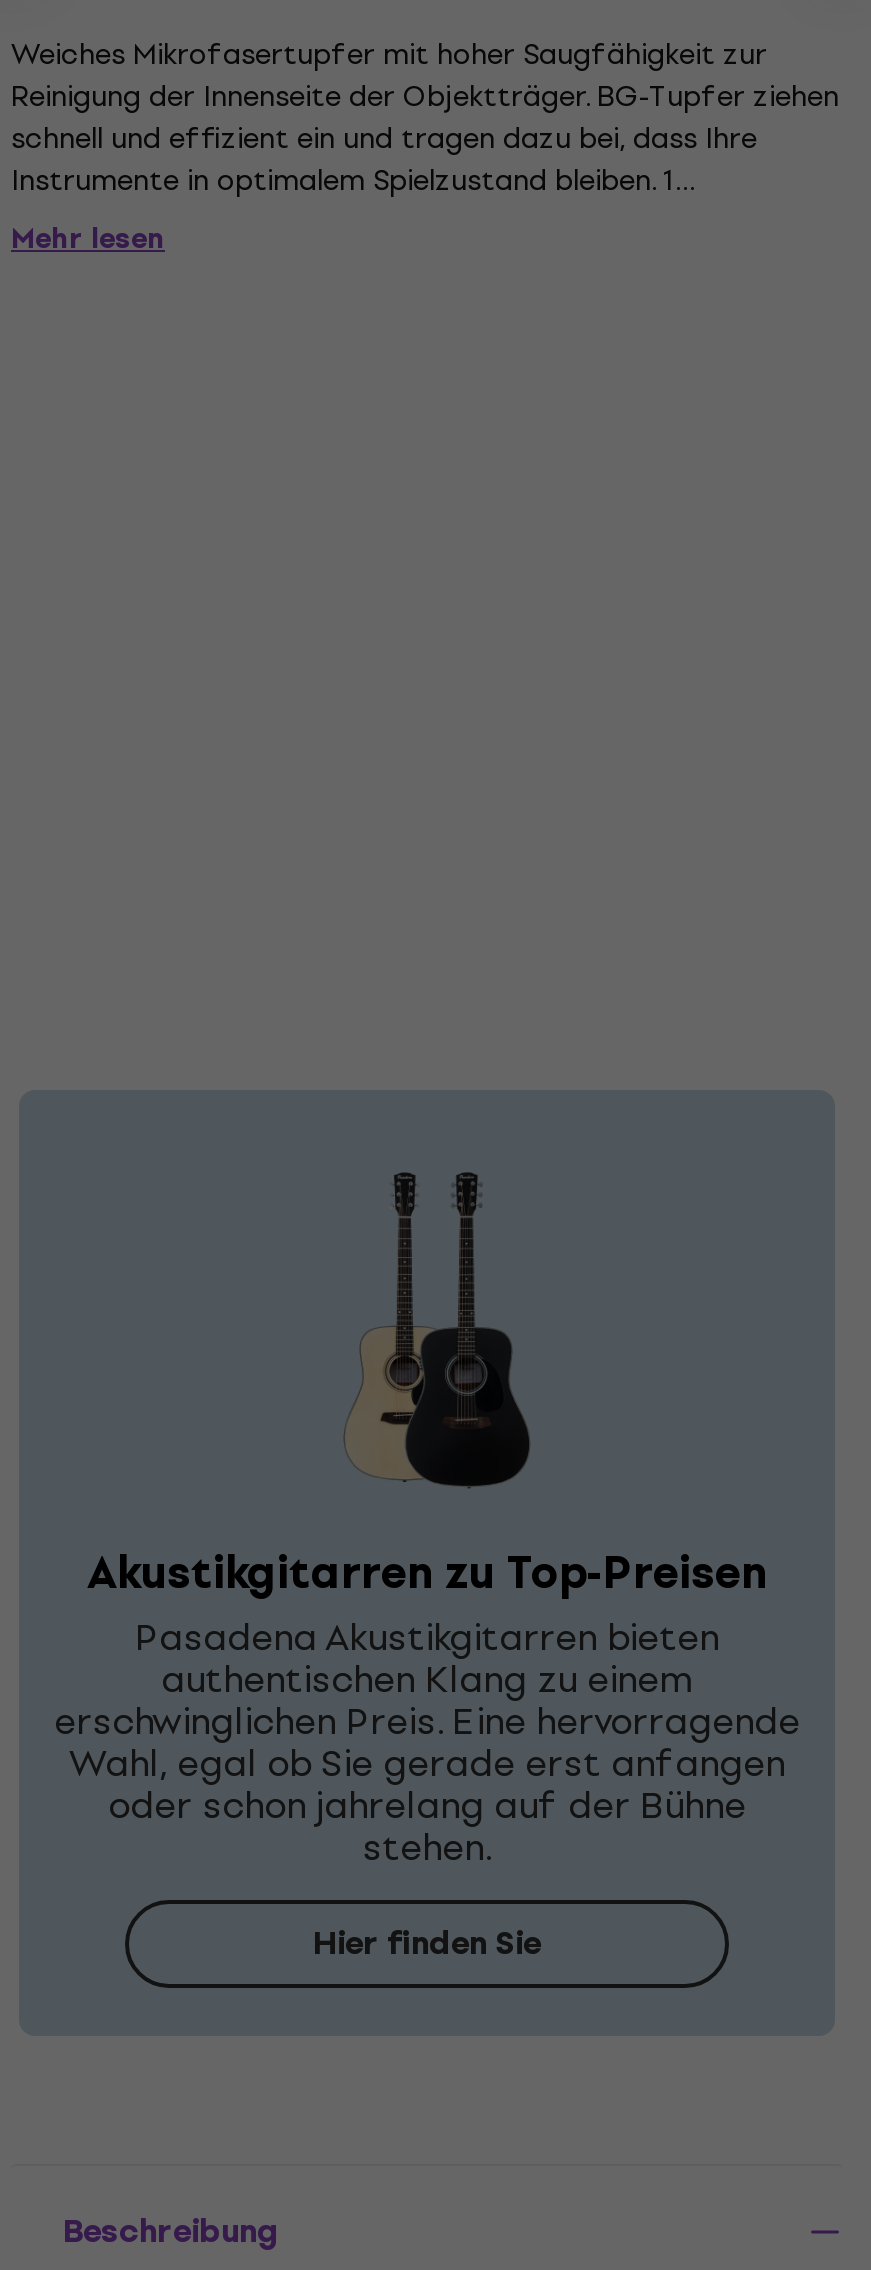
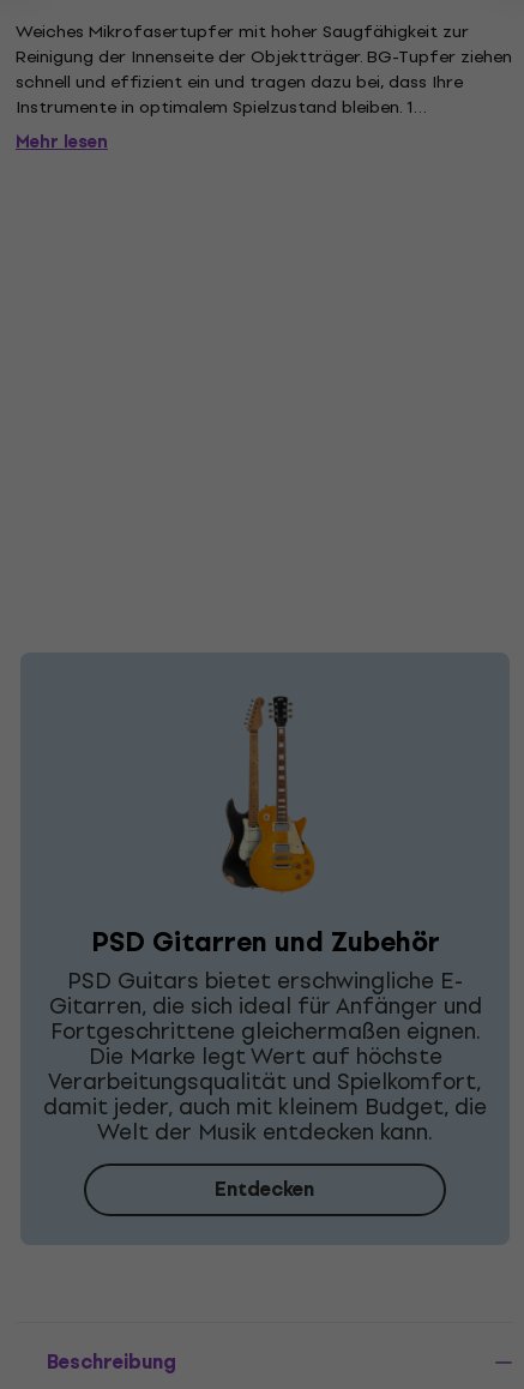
[54,1164,800,1876] [image] | Akustikgitarren zu Top-Preisen | Pasadena Akustikgitarren bieten | authentischen Klang zu einem | erschwinglichen Preis. Eine hervorragende | Wahl, egal ob Sie gerade erst anfangen | oder schon jahrelang auf der Bühne | stehen. -> [43,694,487,1149] [image] | PSD Gitarren und Zubehör | PSD Guitars bietet erschwingliche E- | Gitarren, die sich ideal für Anfänger und | Fortgeschrittene gleichermaßen eignen. | Die Marke legt Wert auf höchste | Verarbeitungsqualität und Spielkomfort, | damit jeder, auch mit kleinem Budget, die | Welt der Musik entdecken kann.
[313,1916,541,1970] Hier finden Sie -> [215,1173,315,1205] Entdecken

